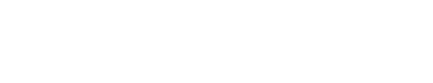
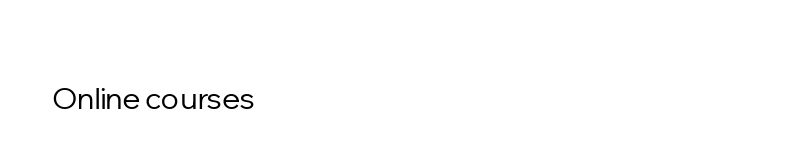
none -> [52,80,255,118] Online courses

